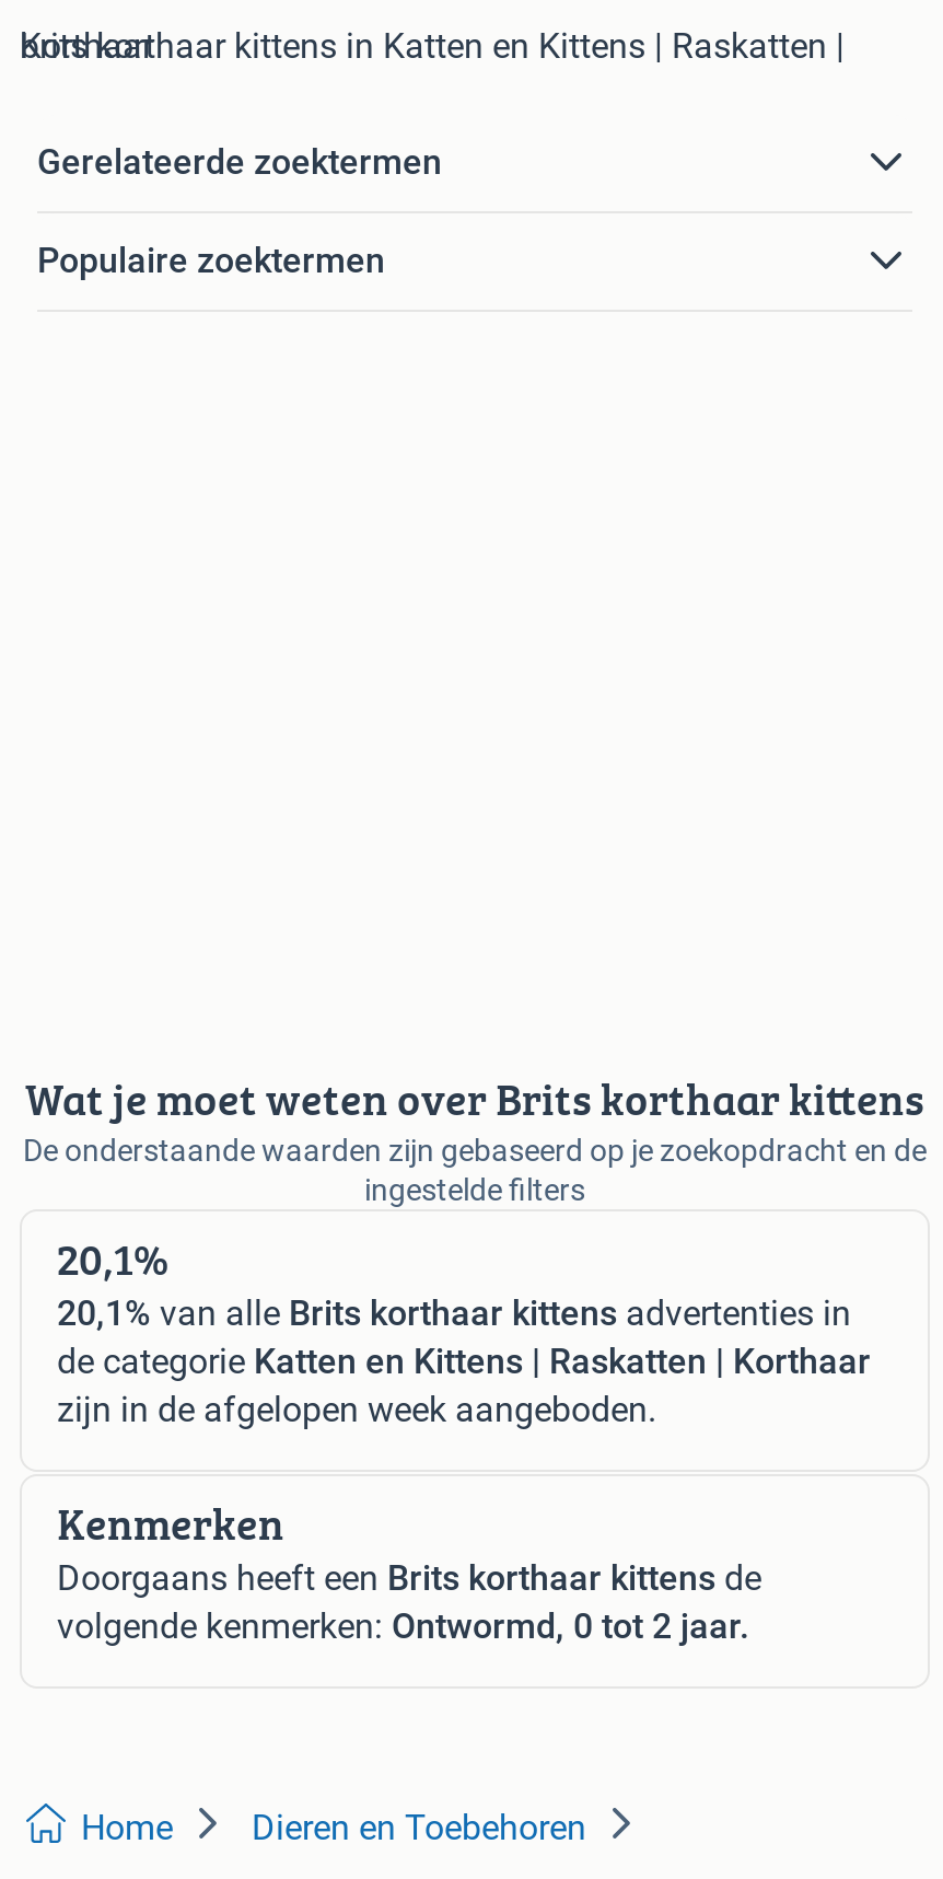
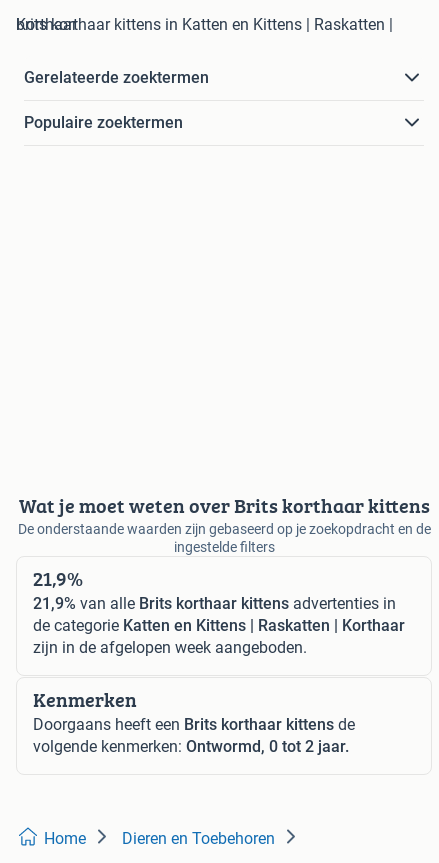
[57,1228,168,1291] 20,1% -> [33,564,83,593] 21,9%
[57,1294,851,1335] 20,1% van alle Brits korthaar kittens advertenties in -> [33,594,396,613] 21,9% van alle Brits korthaar kittens advertenties in

